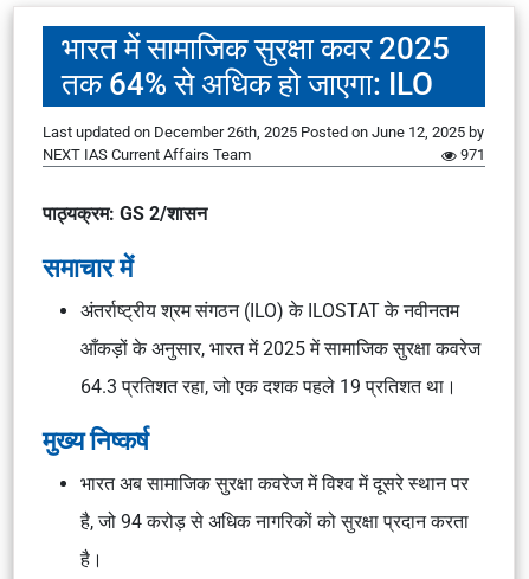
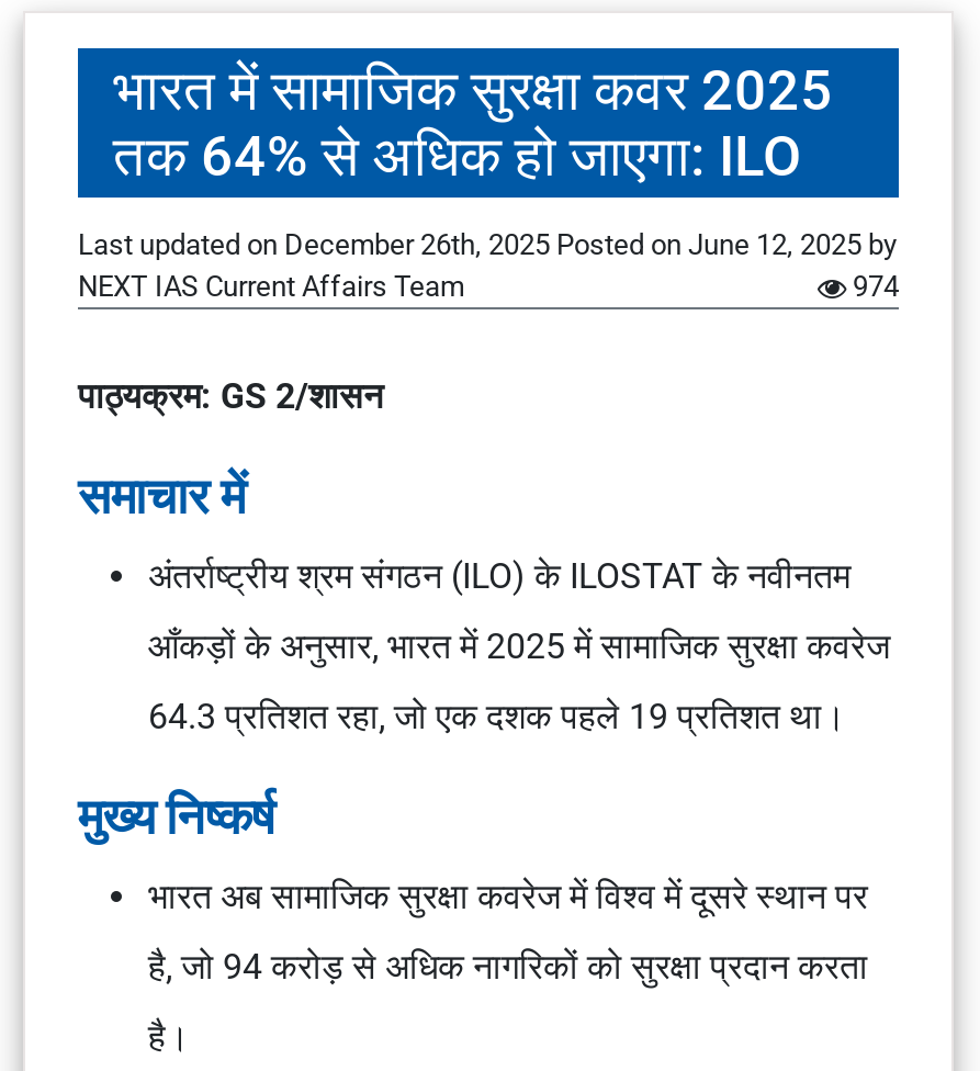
[457,146,485,163] 971 -> [846,270,899,303] 974

